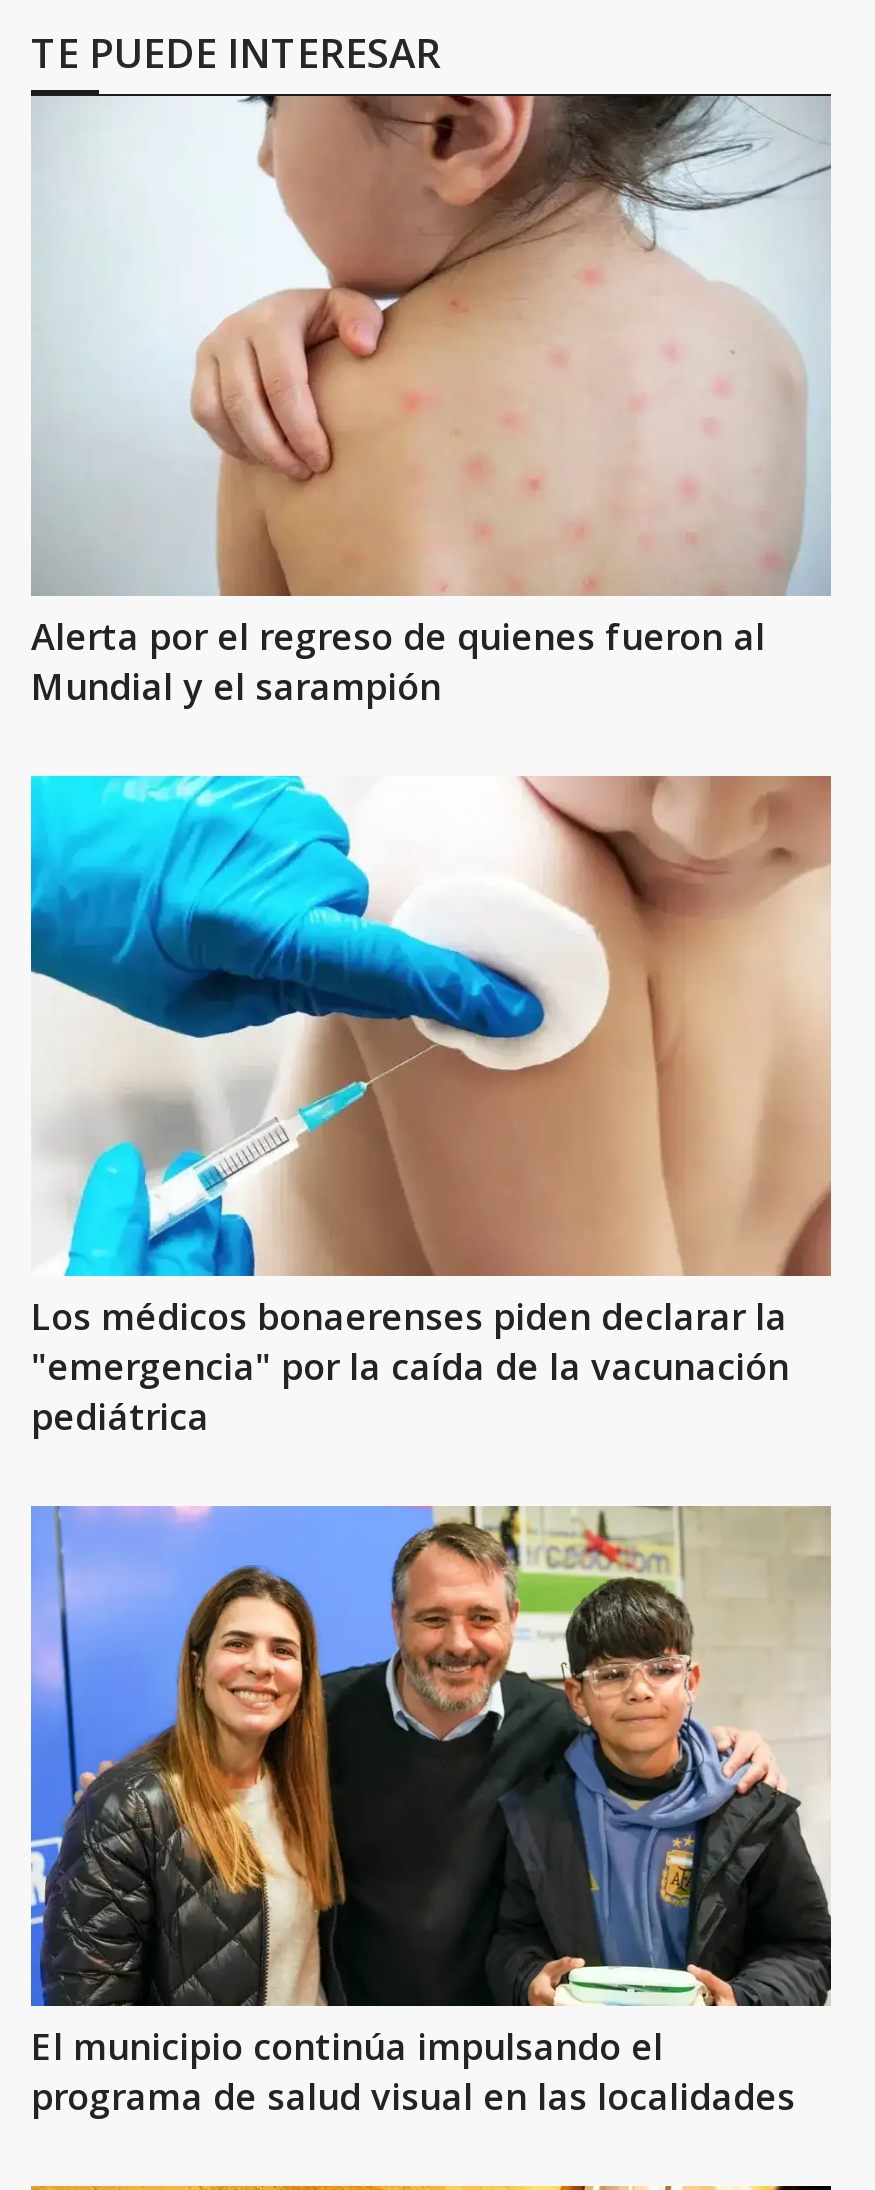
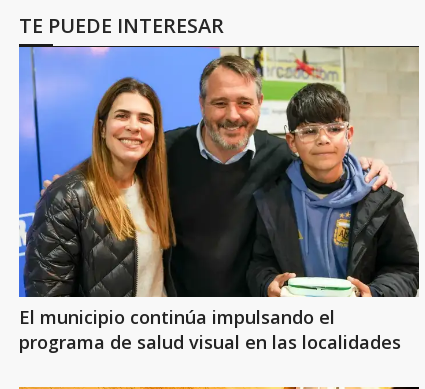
[31,94,831,710] [image] | Alerta por el regreso de quienes fueron al | Mundial y el sarampión -> none
[29,774,833,1440] [image] | Los médicos bonaerenses piden declarar la | "emergencia" por la caída de la vacunación | pediátrica -> none

